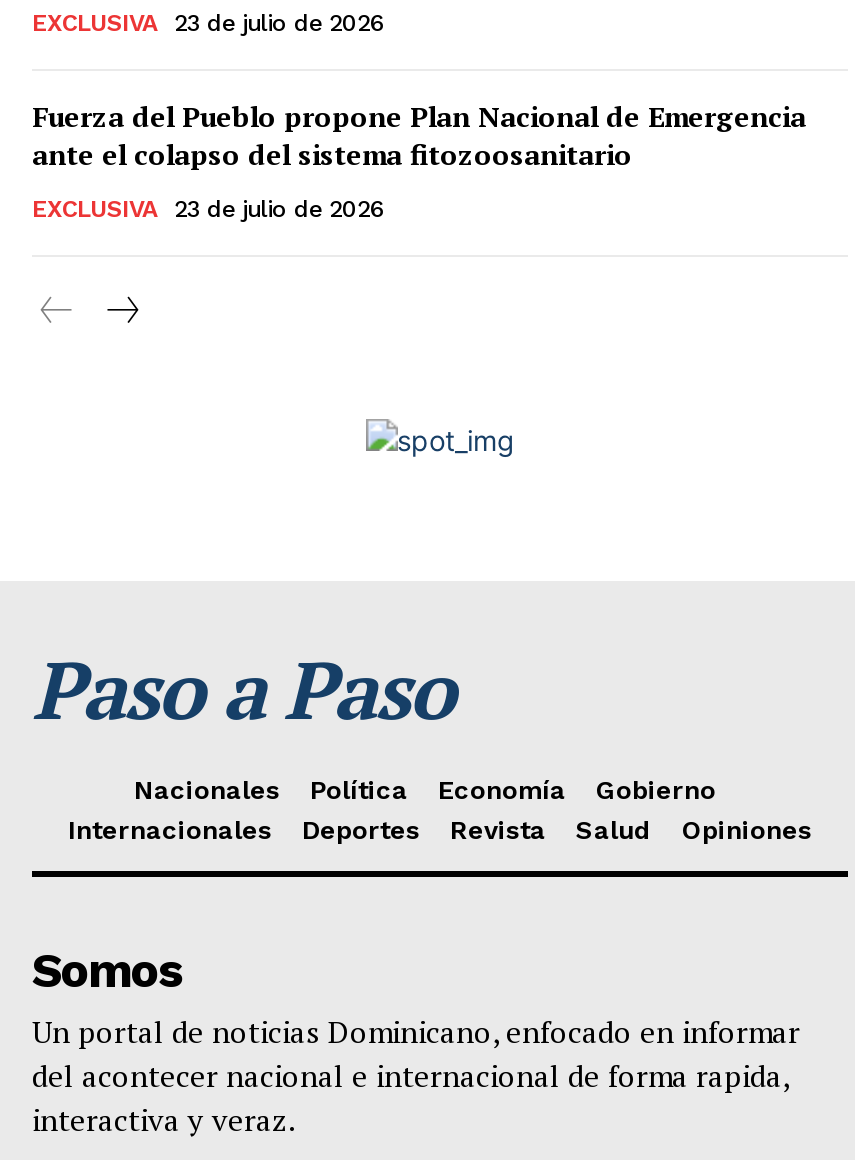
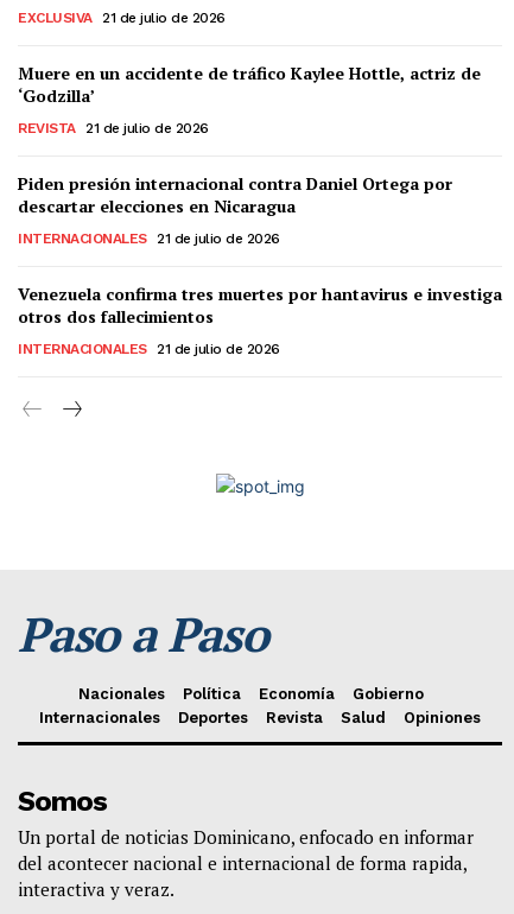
[32,9,806,223] 23 de julio de 2026 | Fuerza del Pueblo propone Plan Nacional de Emergencia | ante el colapso del sistema fitozoosanitario | EXCLUSIVA | 23 de julio de 2026 -> [18,9,502,357] 21 de julio de 2026 | Muere en un accidente de tráfico Kaylee Hottle, actriz de | ‘Godzilla’ | REVISTA | 21 de julio de 2026 | Piden presión internacional contra Daniel Ortega por | descartar elecciones en Nicaragua | INTERNACIONALES | 21 de julio de 2026 | Venezuela confirma tres muertes por hantavirus e investiga | otros dos fallecimientos | INTERNACIONALES | 21 de julio de 2026

